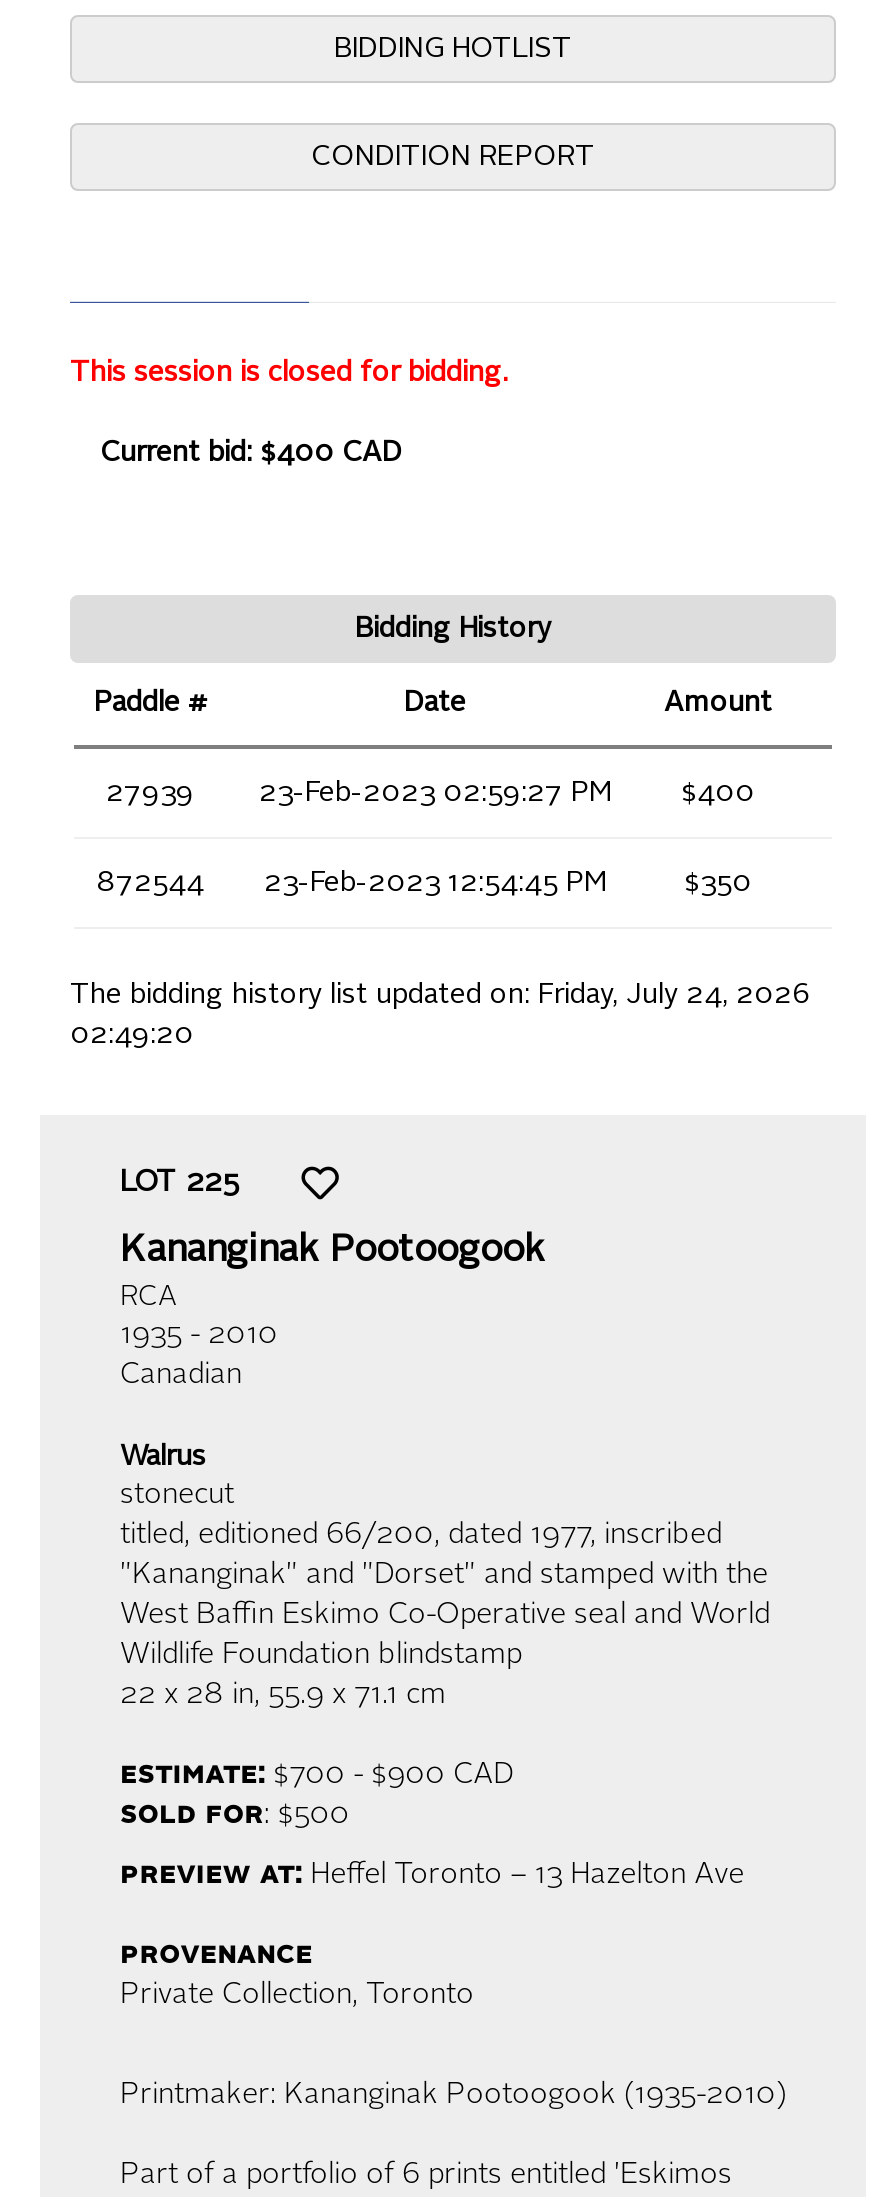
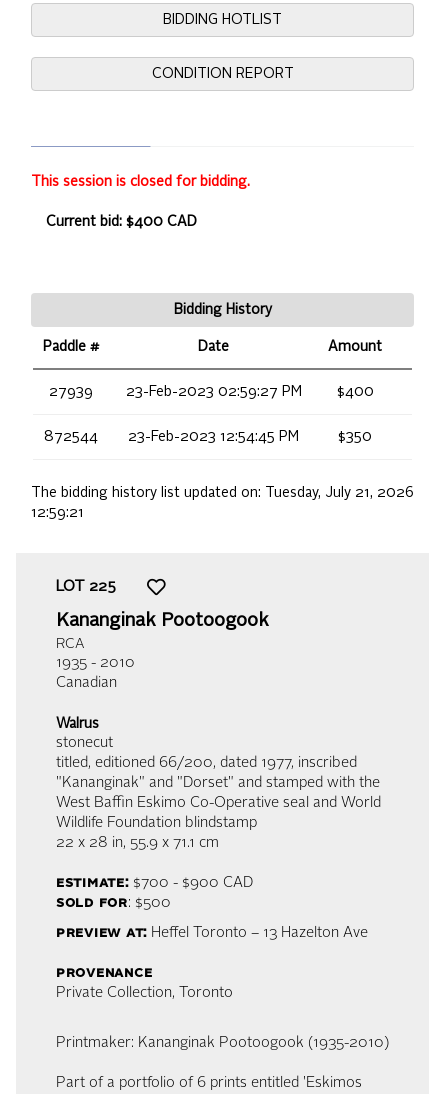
[70,982,810,1010] The bidding history list updated on: Friday, July 24, 2026 -> [31,486,414,500] The bidding history list updated on: Tuesday, July 21, 2026
[70,1022,194,1050] 02:49:20 -> [31,506,84,520] 12:59:21

